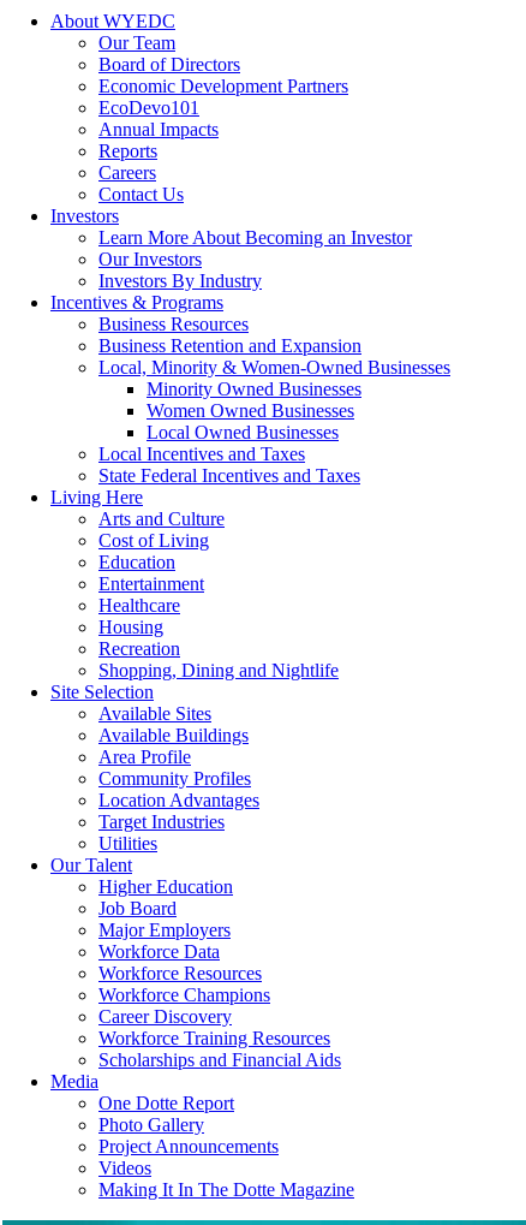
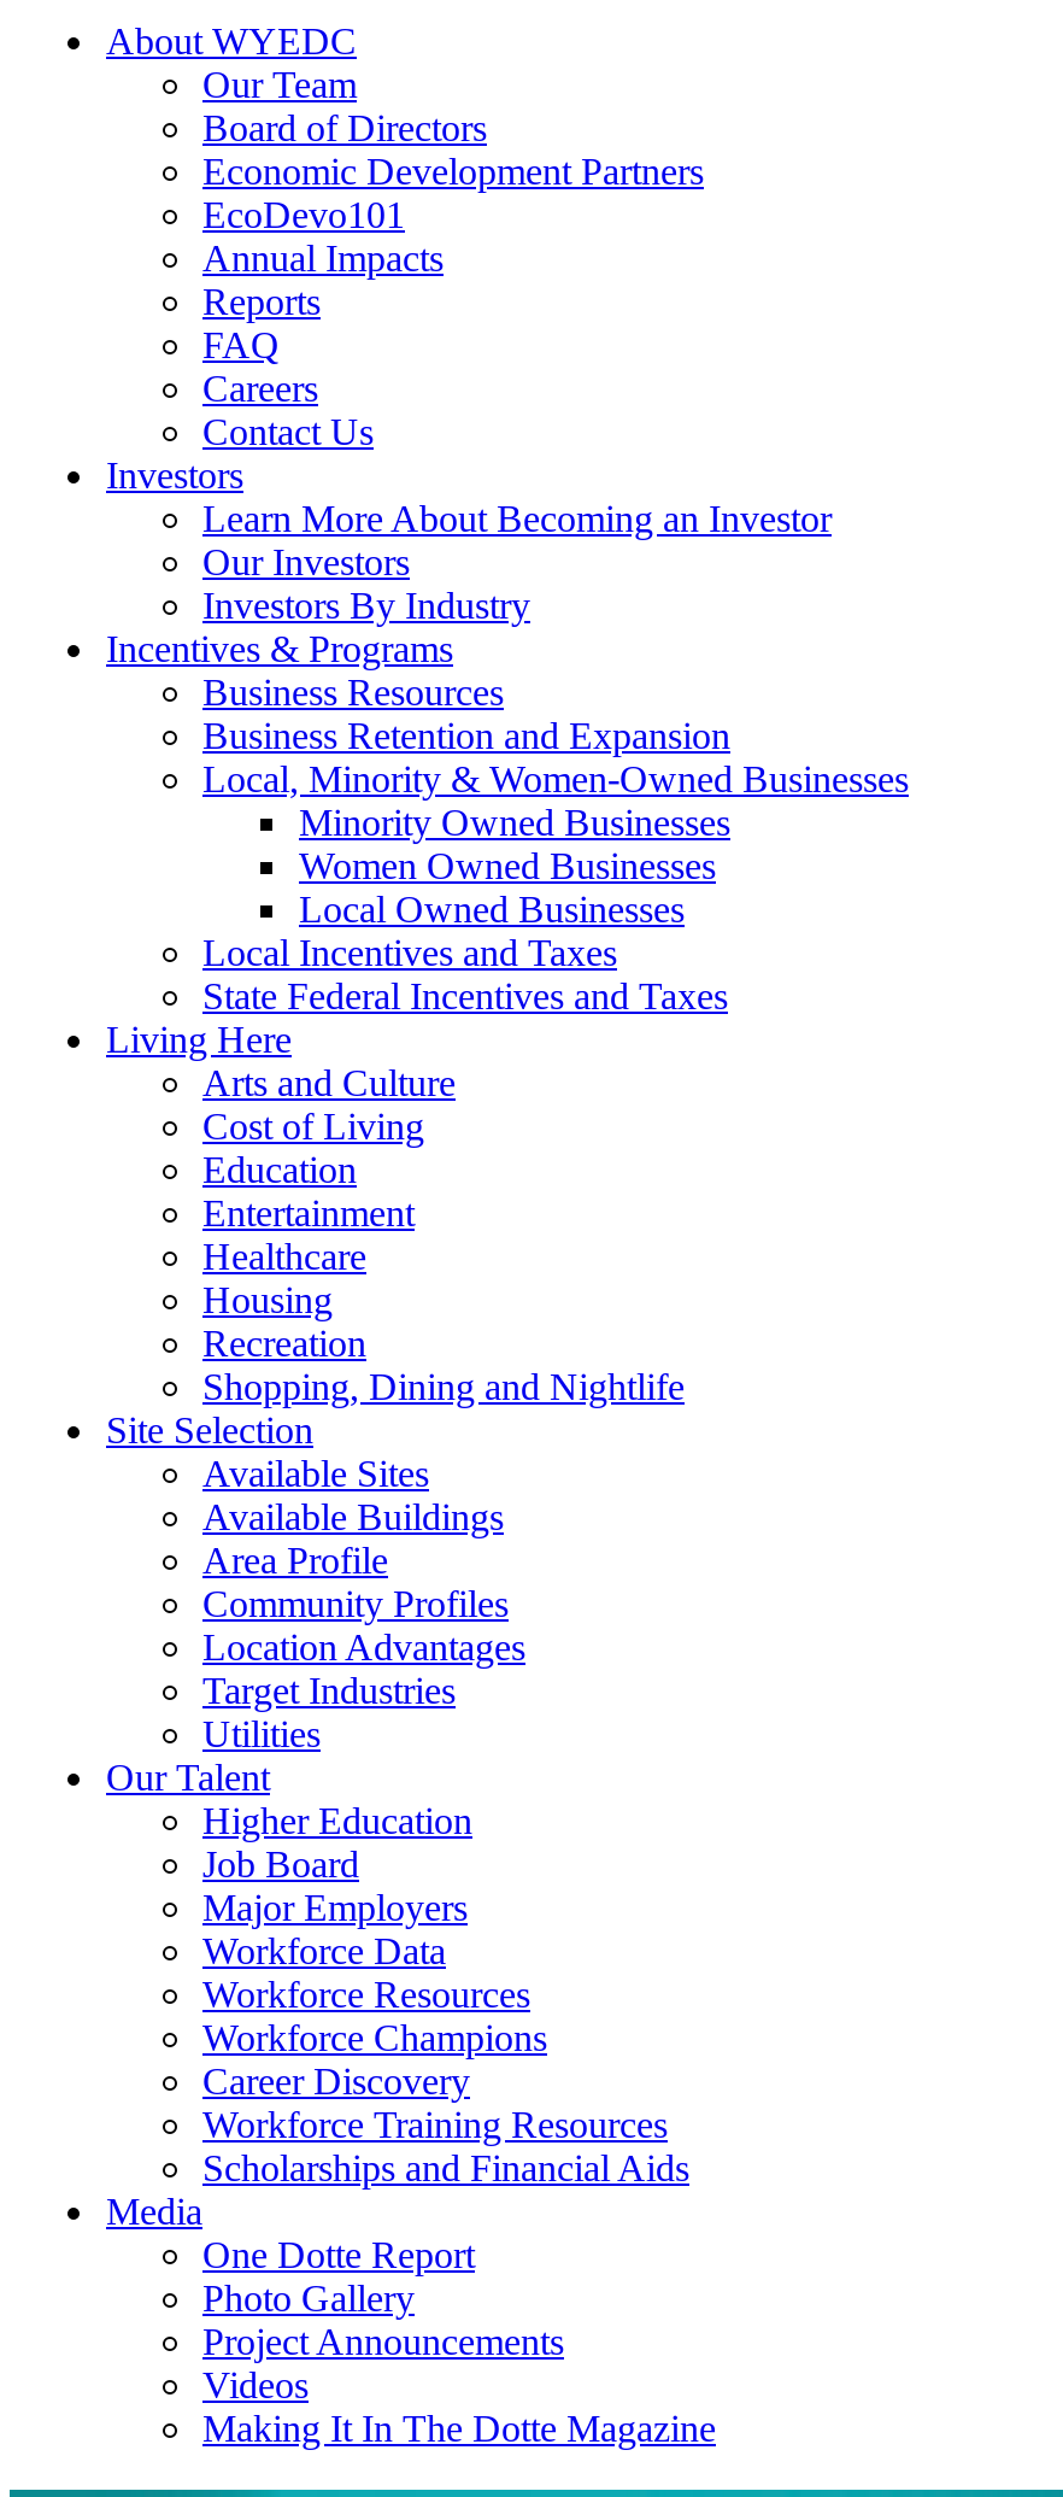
none -> [202,324,280,365] FAQ

